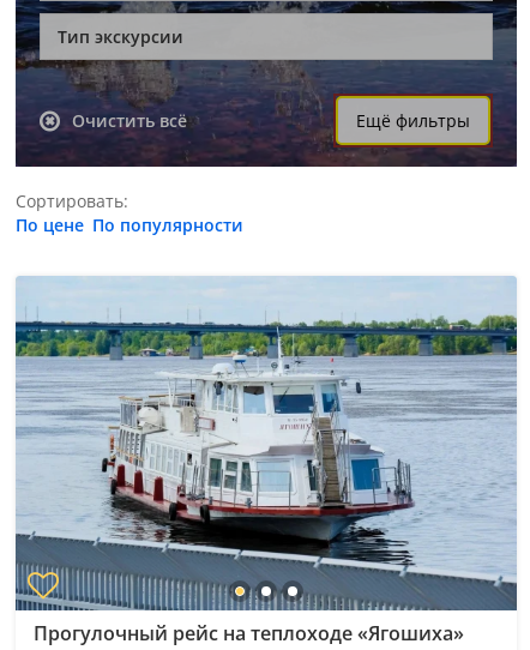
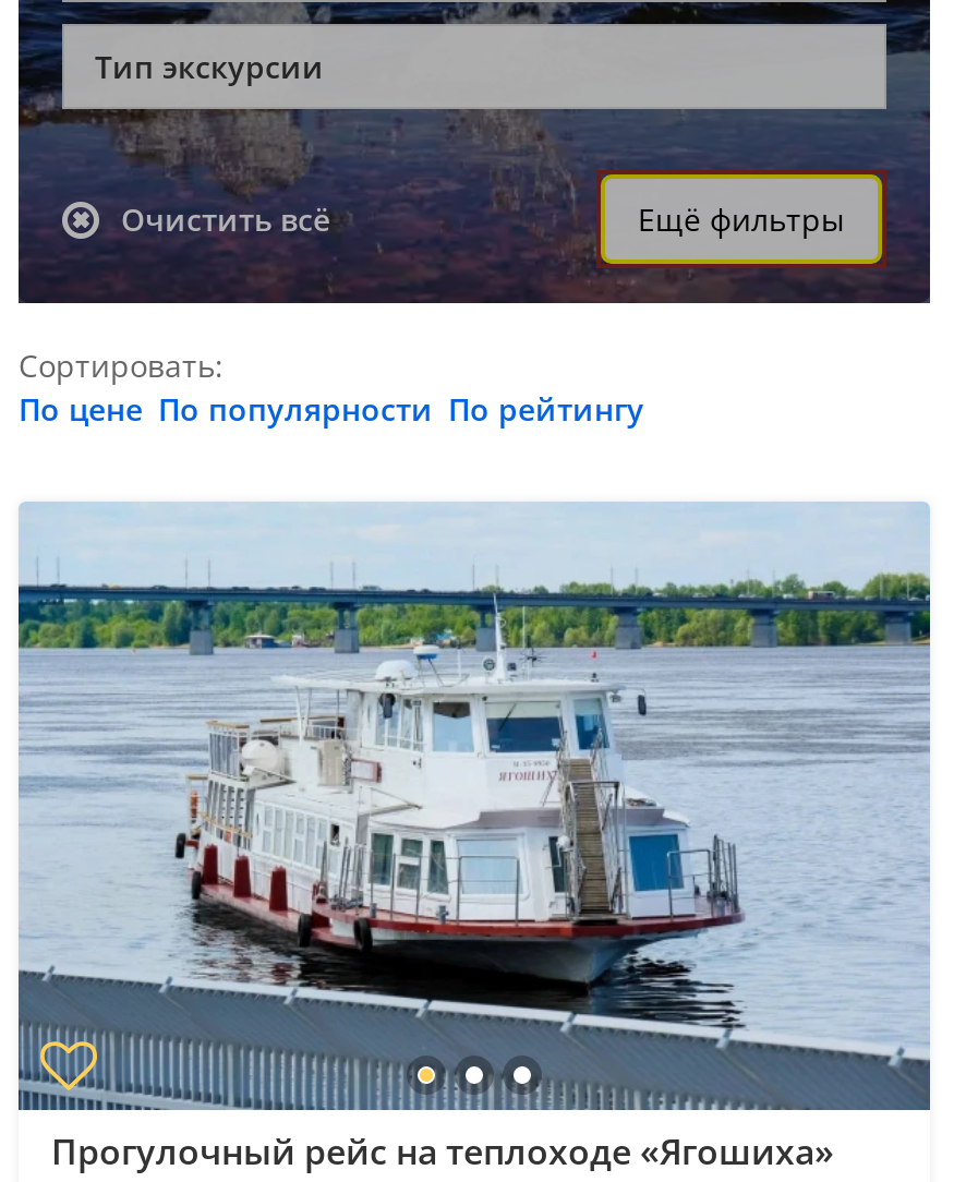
[16,213,243,236] По цене По популярности -> [19,388,644,430] По цене По популярности По рейтингу

